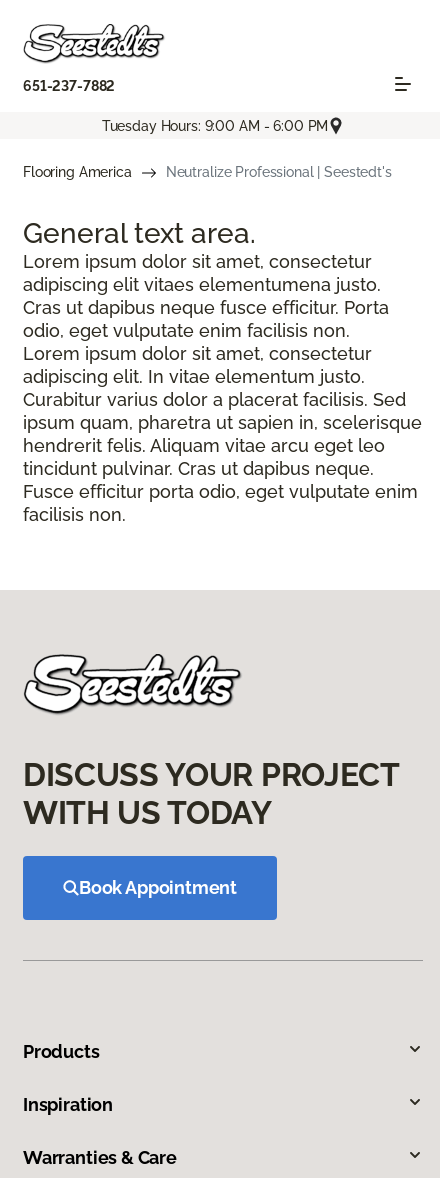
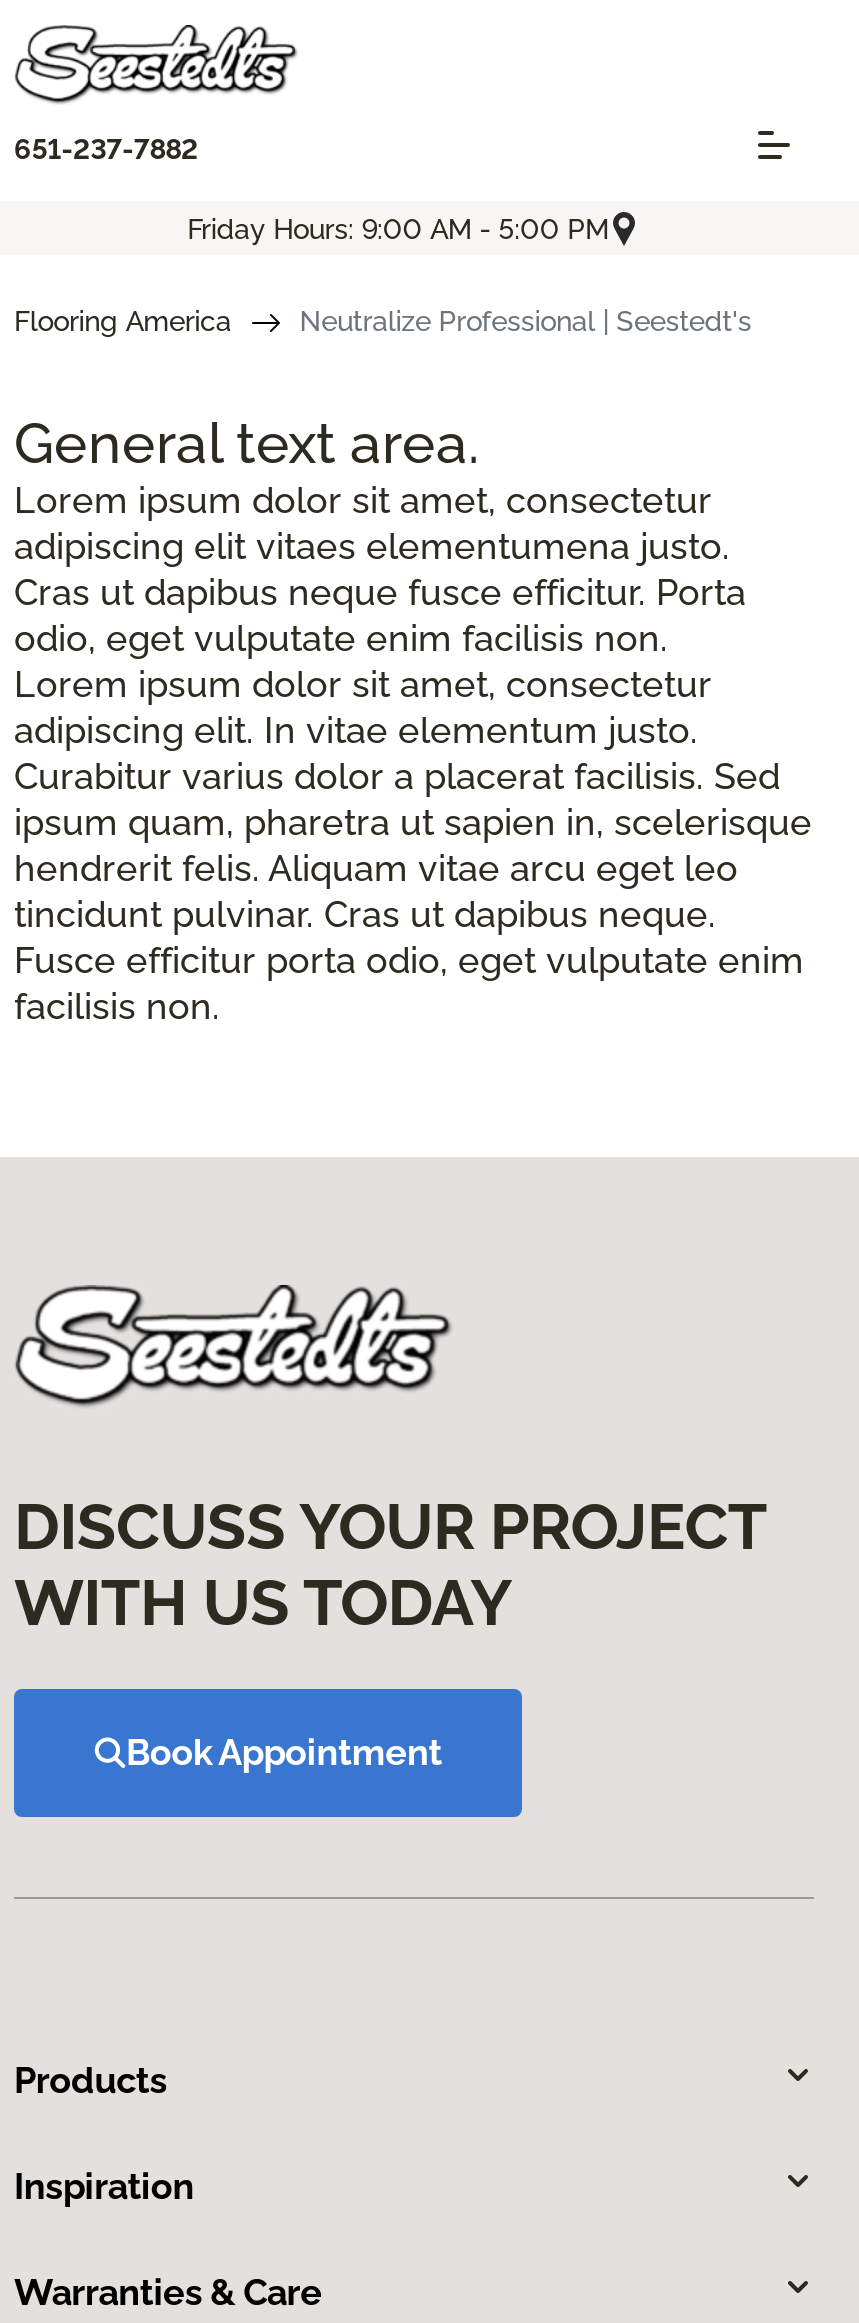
[102,118,328,134] Tuesday Hours: 9:00 AM - 6:00 PM -> [187,212,609,244] Friday Hours: 9:00 AM - 5:00 PM

